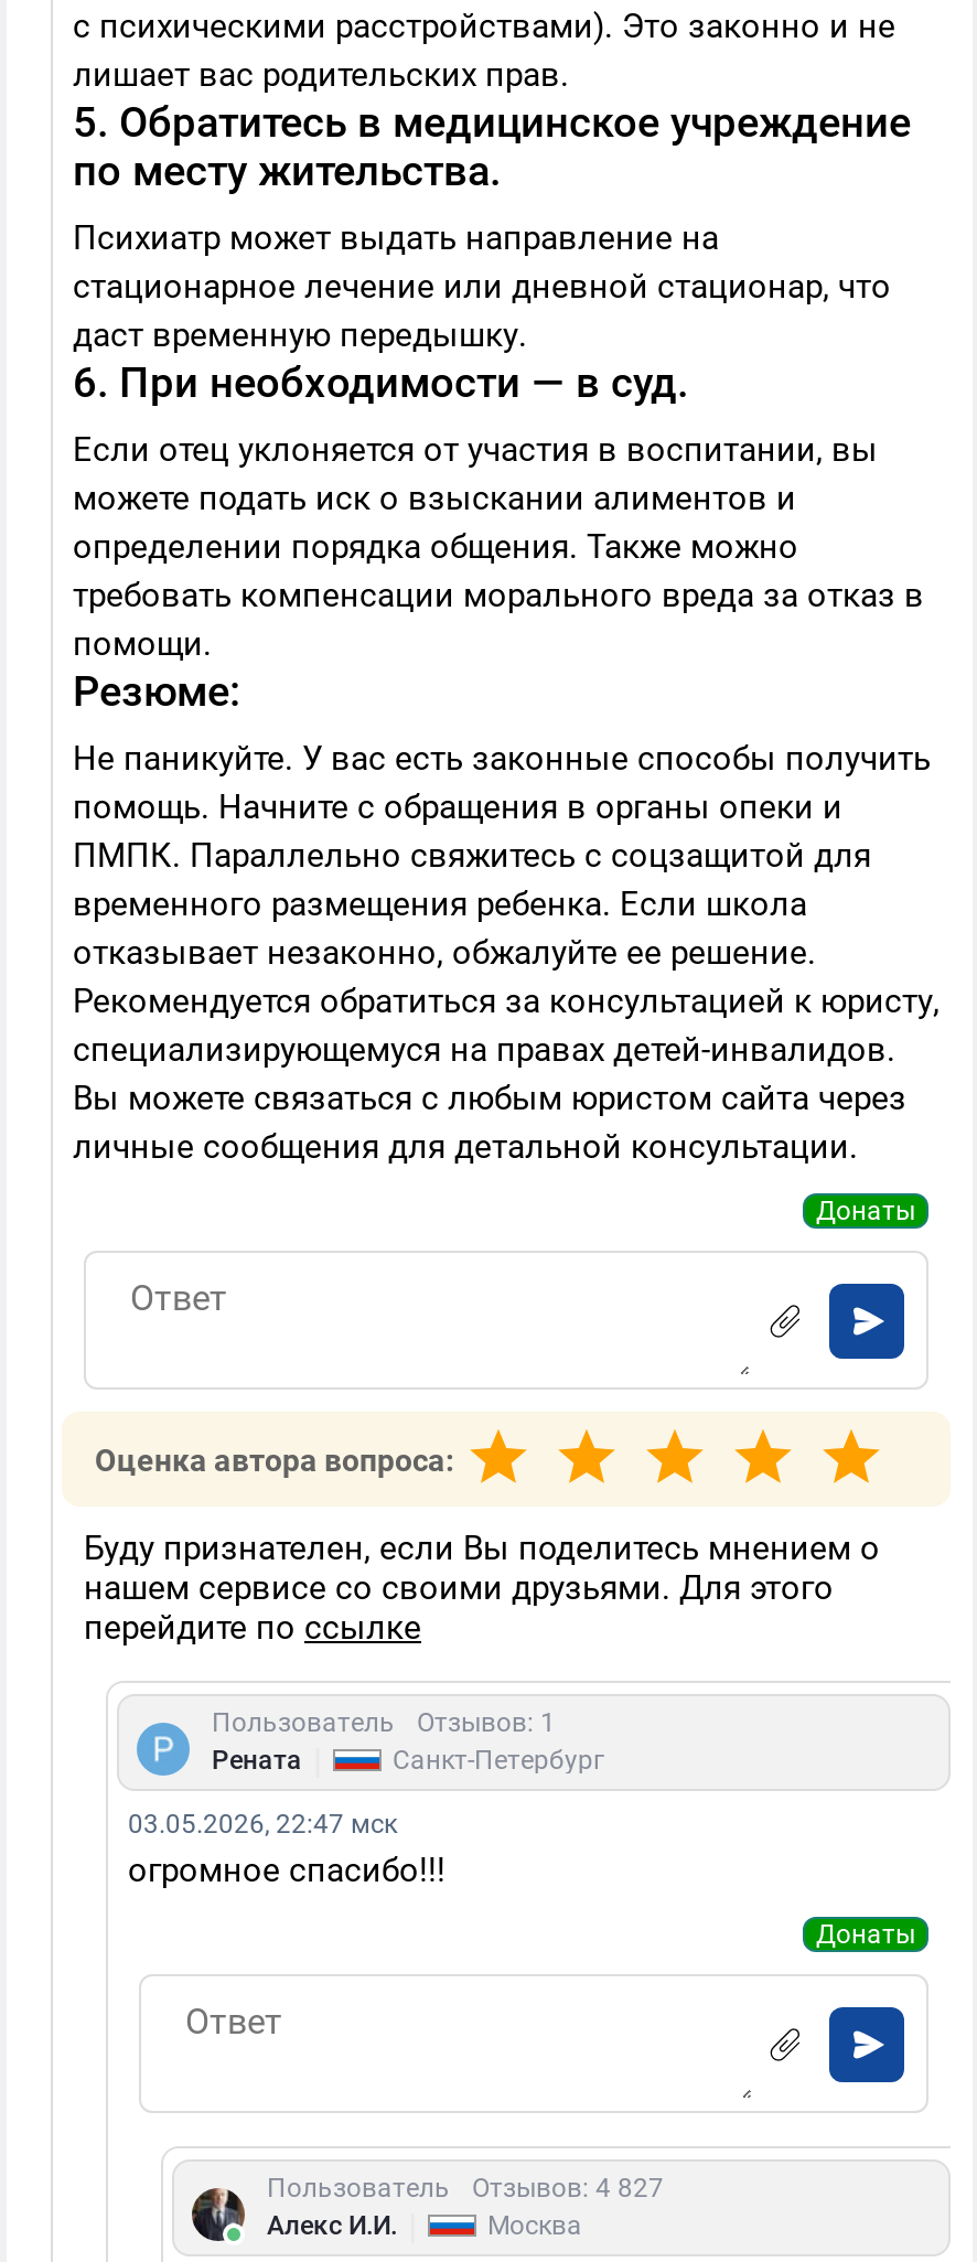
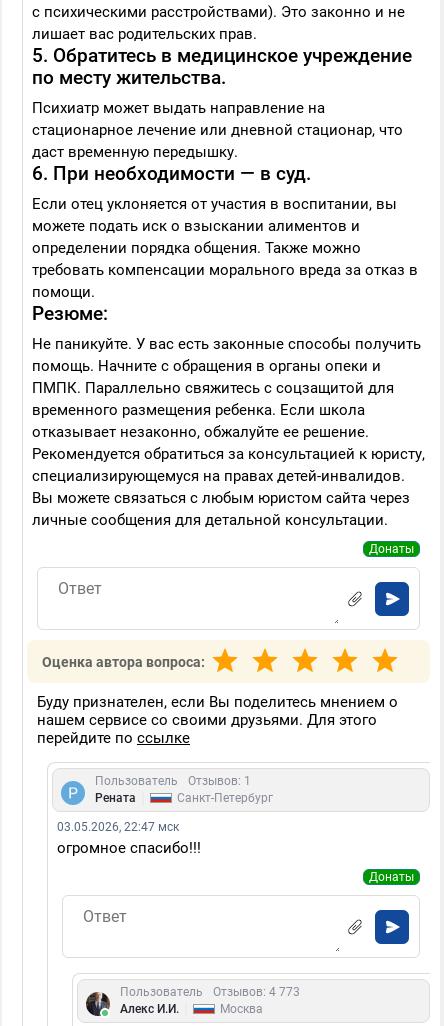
[267,2173,664,2204] Пользователь Отзывов: 4 827 -> [120,985,300,999] Пользователь Отзывов: 4 773

